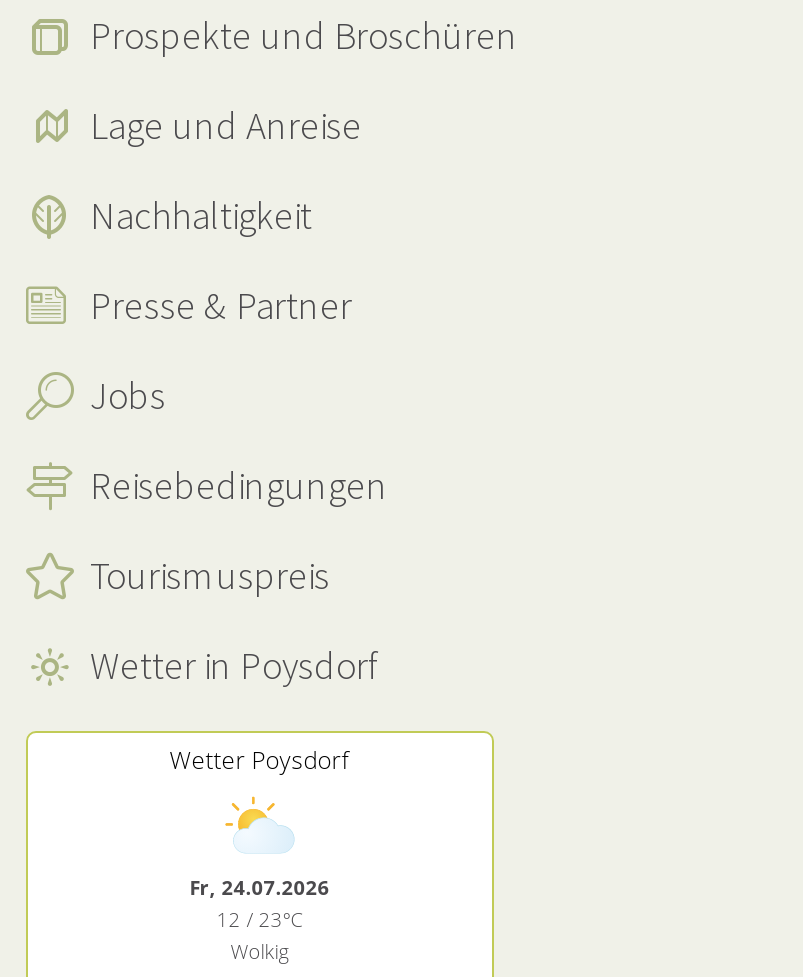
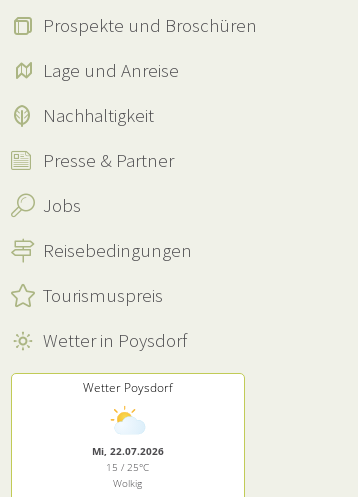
[190,873,330,933] Fr, 24.07.2026 | 12 / 23°C -> [92,444,164,474] Mi, 22.07.2026 | 15 / 25°C

